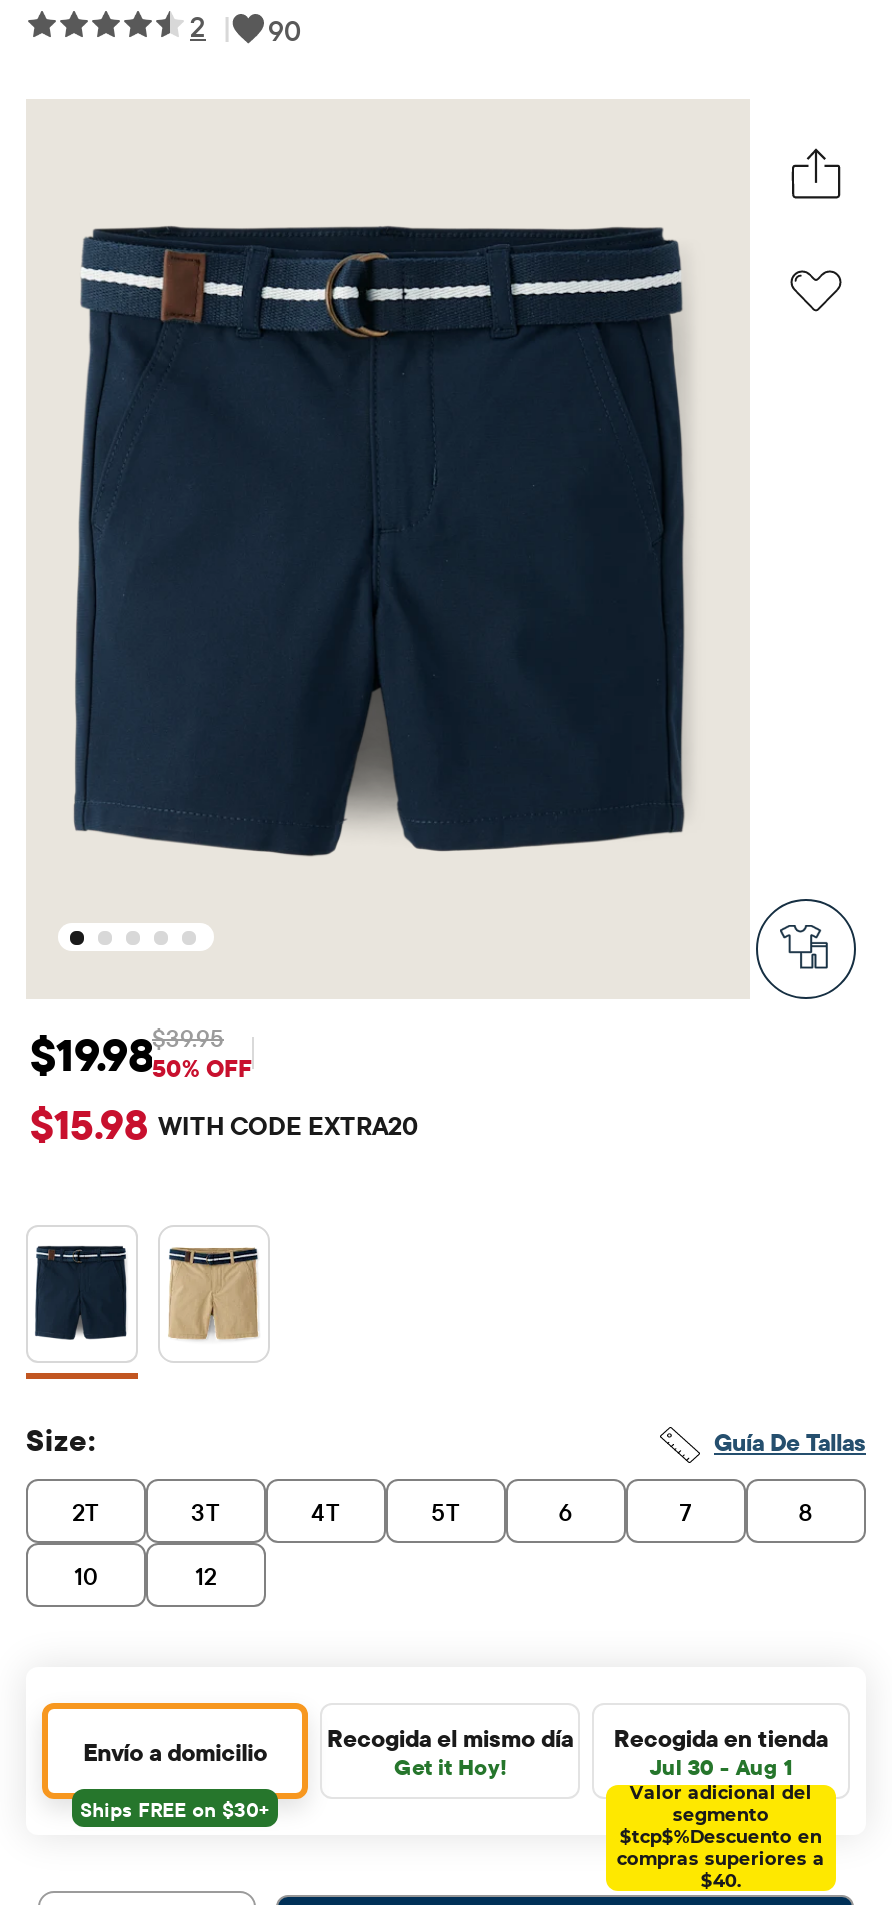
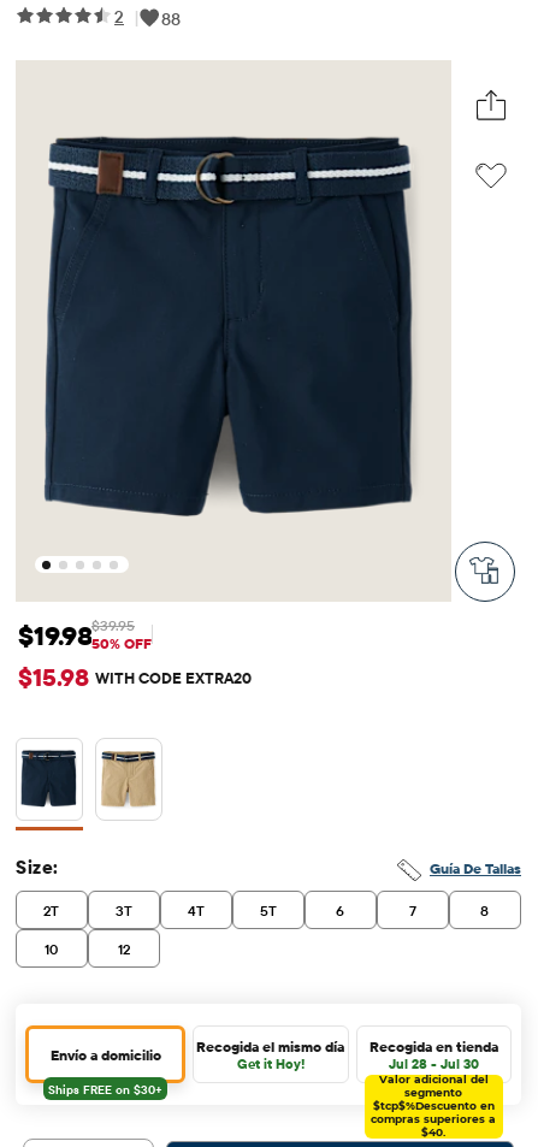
[268,13,302,49] 90 -> [161,8,181,30] 88
[650,1752,792,1780] Jul 30 - Aug 1 -> [389,1055,479,1072] Jul 28 - Jul 30

